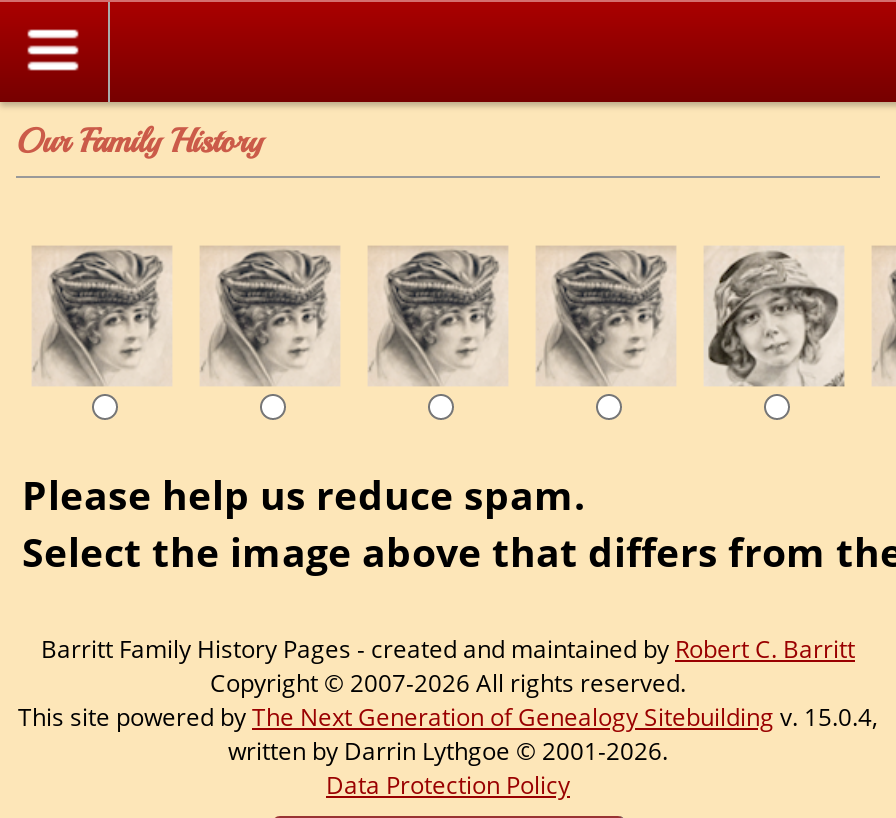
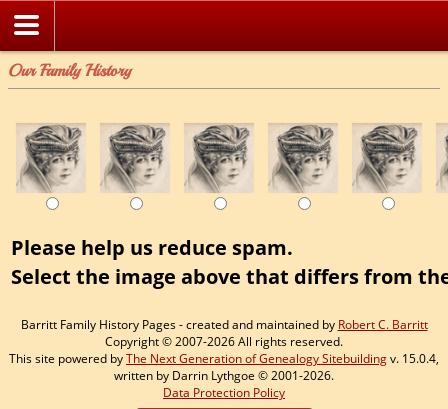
[708,250,844,388] [image] -> [355,124,421,193] [image]

